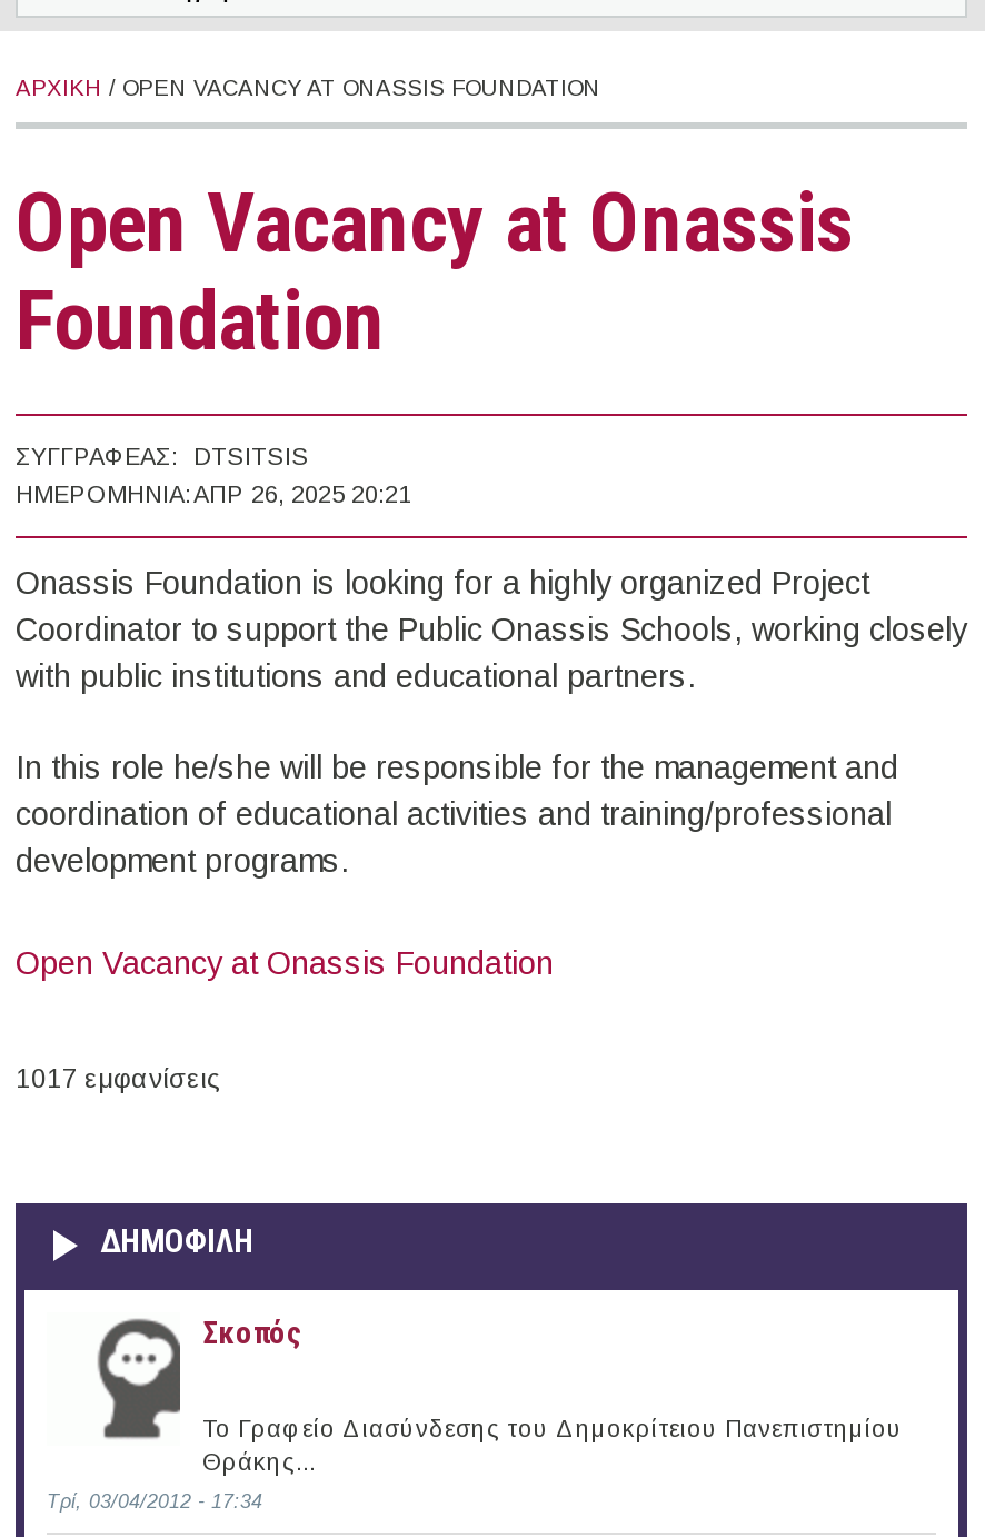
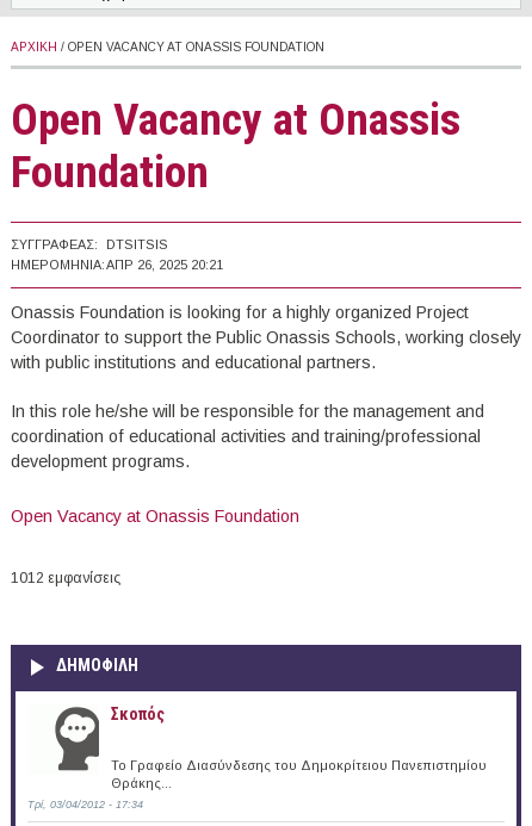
[16,1063,220,1094] 1017 εμφανίσεις -> [11,569,120,586] 1012 εμφανίσεις

